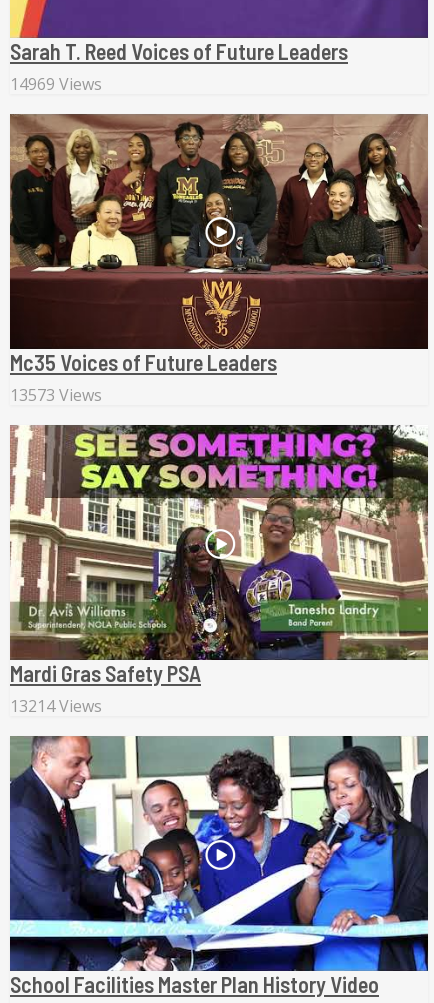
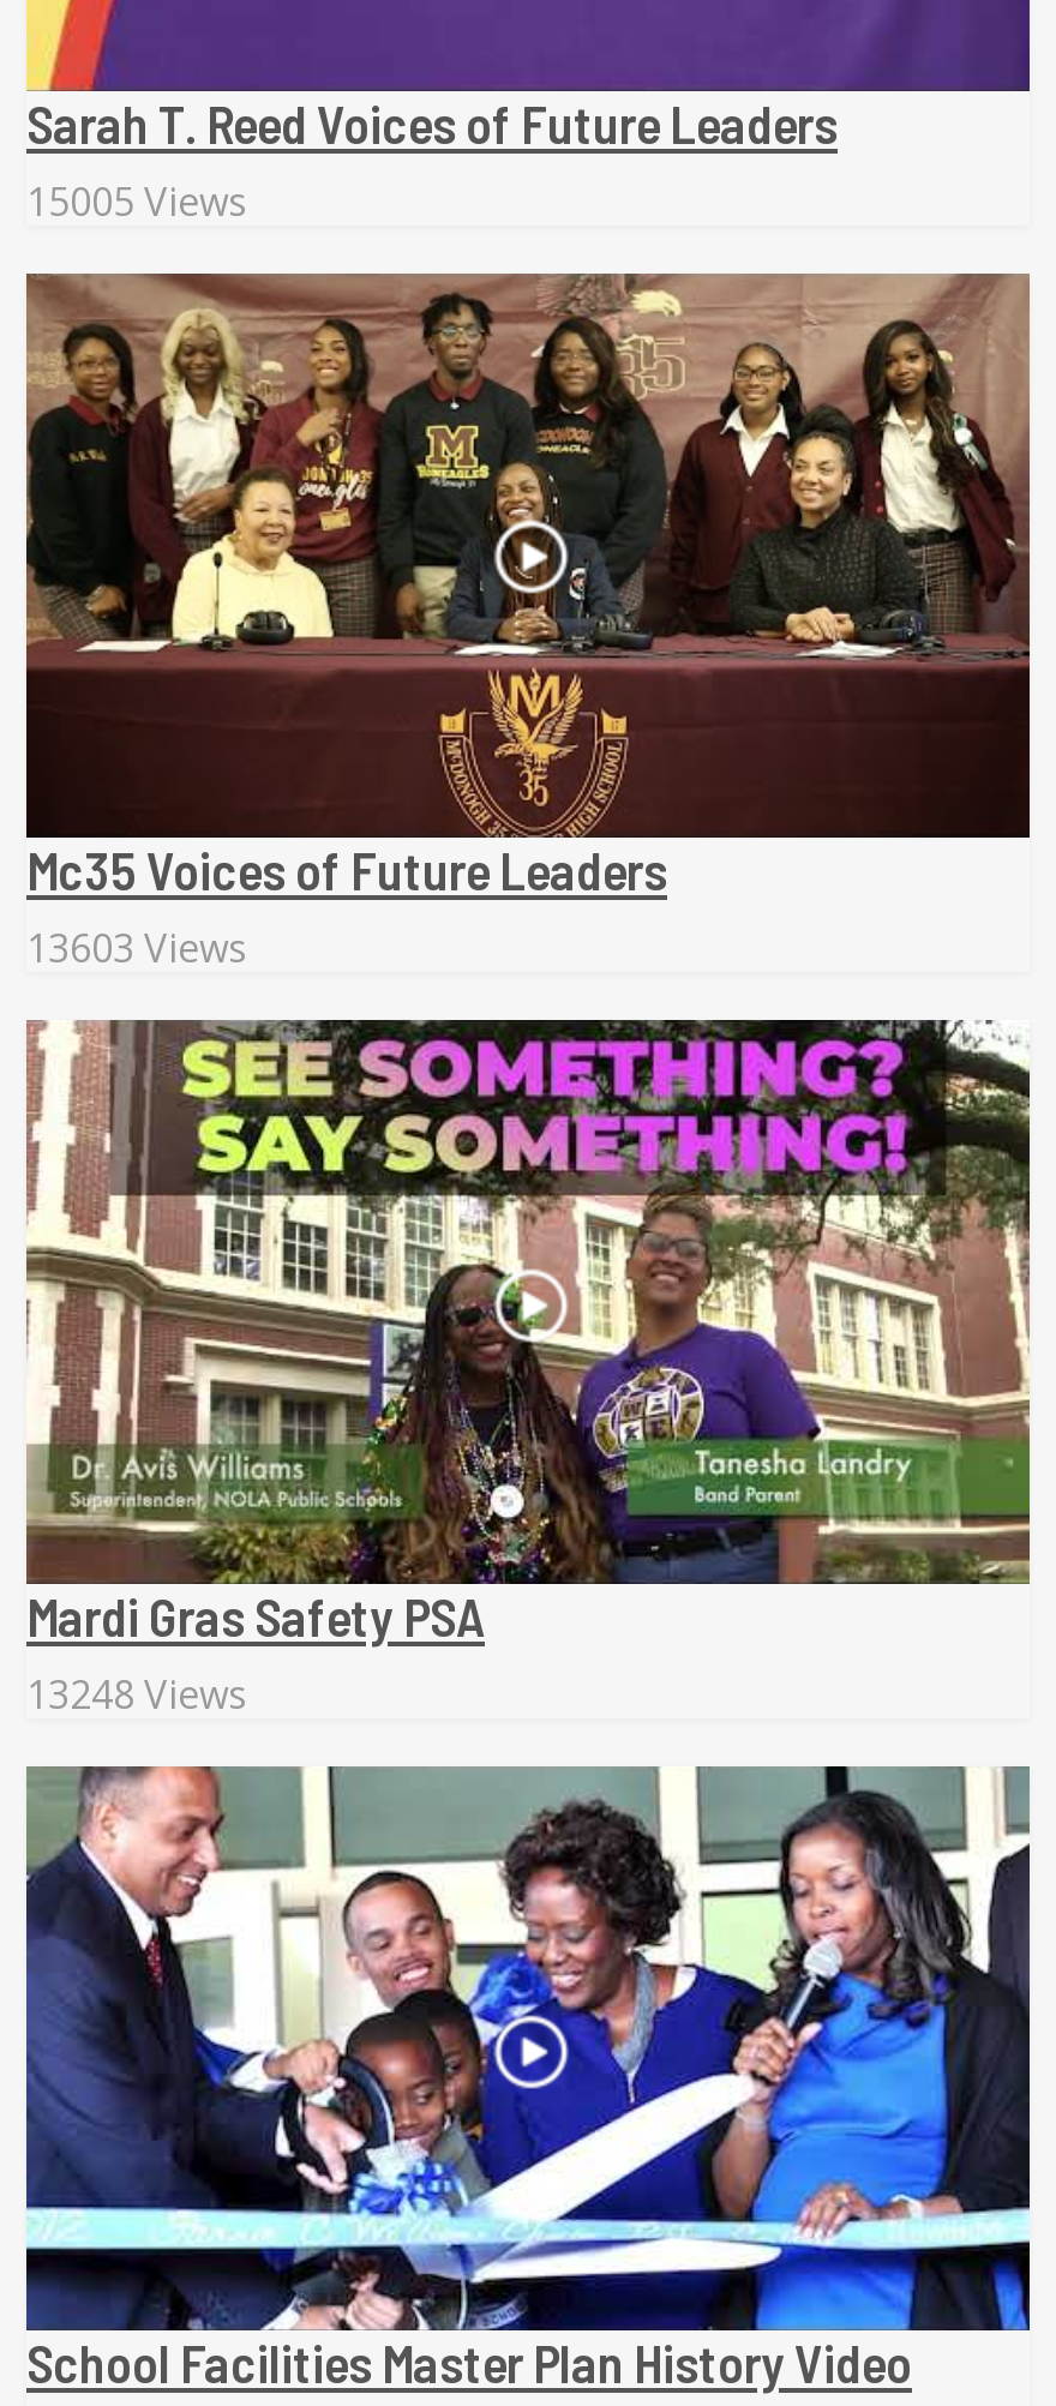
[10,73,102,95] 14969 Views -> [26,175,247,228] 15005 Views
[10,384,102,406] 13573 Views -> [26,922,247,974] 13603 Views
[10,695,102,717] 13214 Views -> [26,1668,247,1721] 13248 Views

